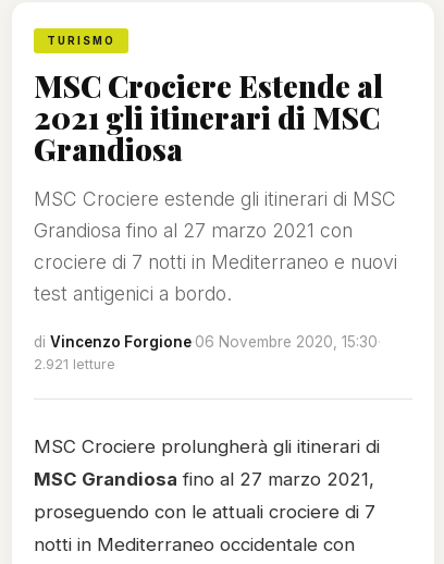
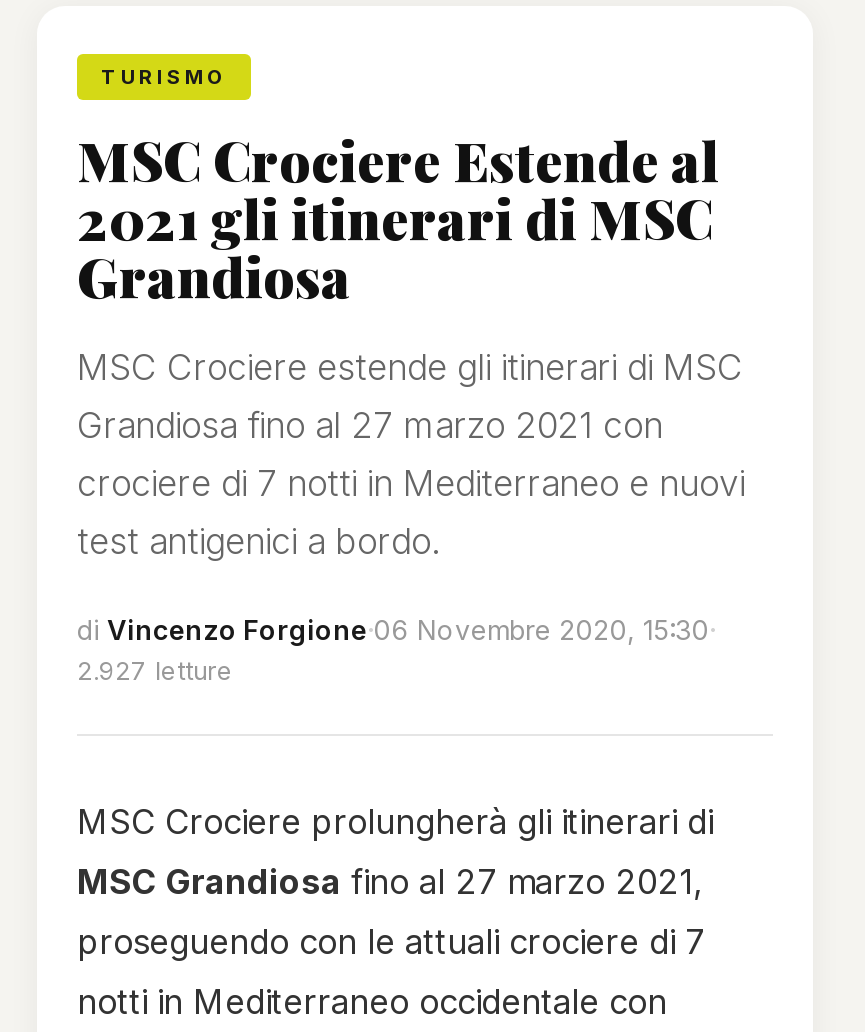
[34,356,115,372] 2.921 letture -> [77,656,233,686] 2.927 letture

